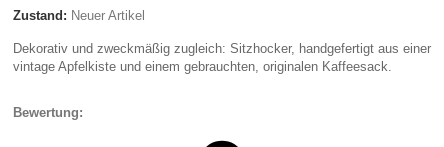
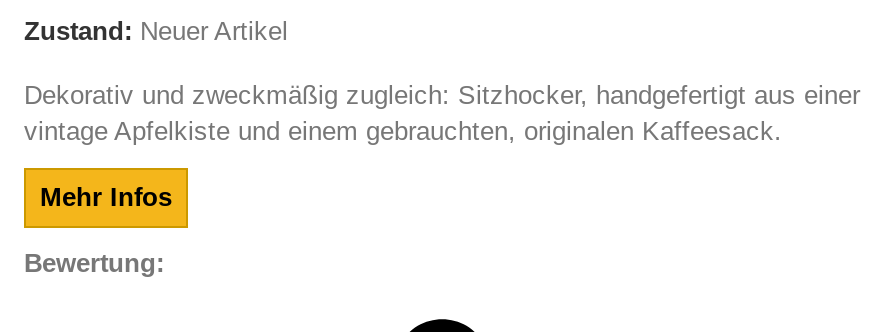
none -> [40,182,172,212] Mehr Infos

